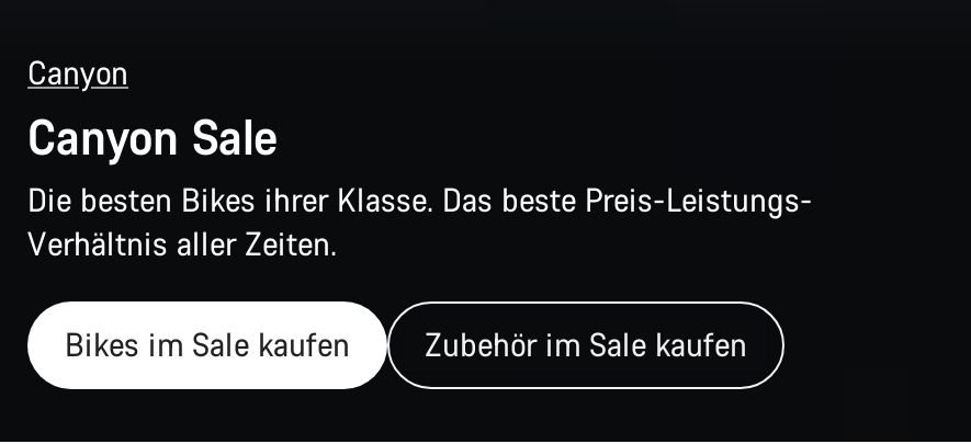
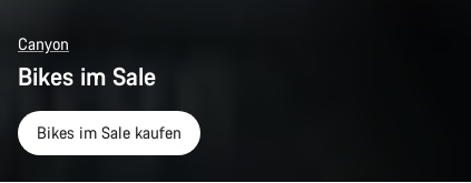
[27,104,813,264] Canyon Sale | Die besten Bikes ihrer Klasse. Das beste Preis-Leistungs- | Verhältnis aller Zeiten. -> [18,60,156,92] Bikes im Sale
[425,323,747,365] Zubehör im Sale kaufen -> none

